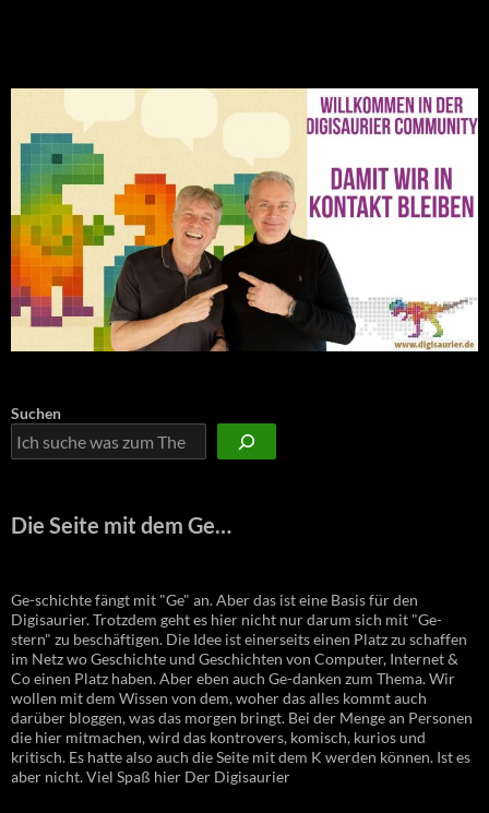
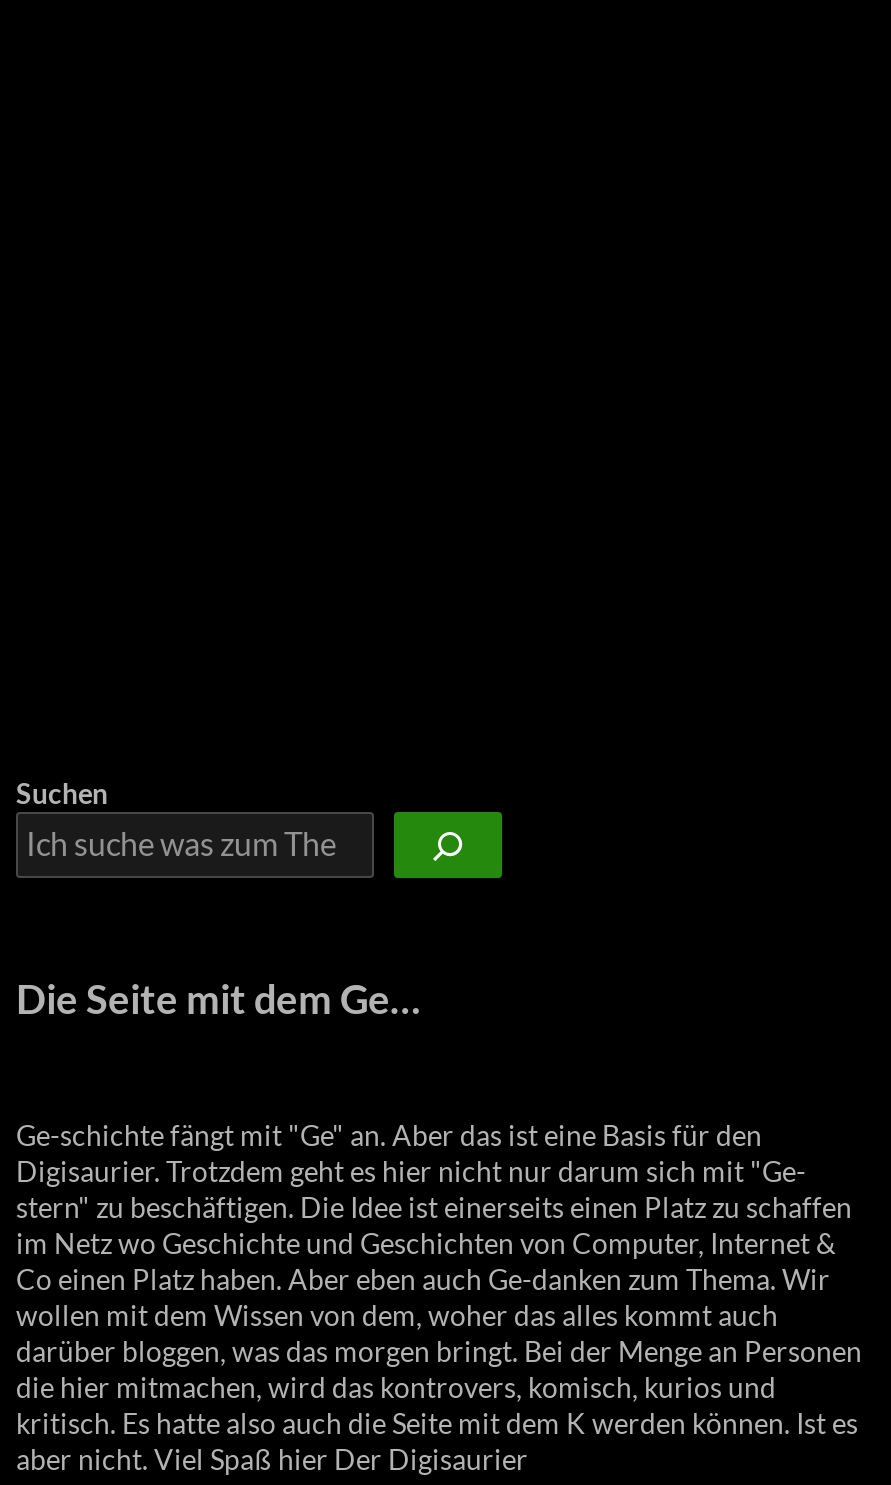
[10,87,479,352] [image] -> none

